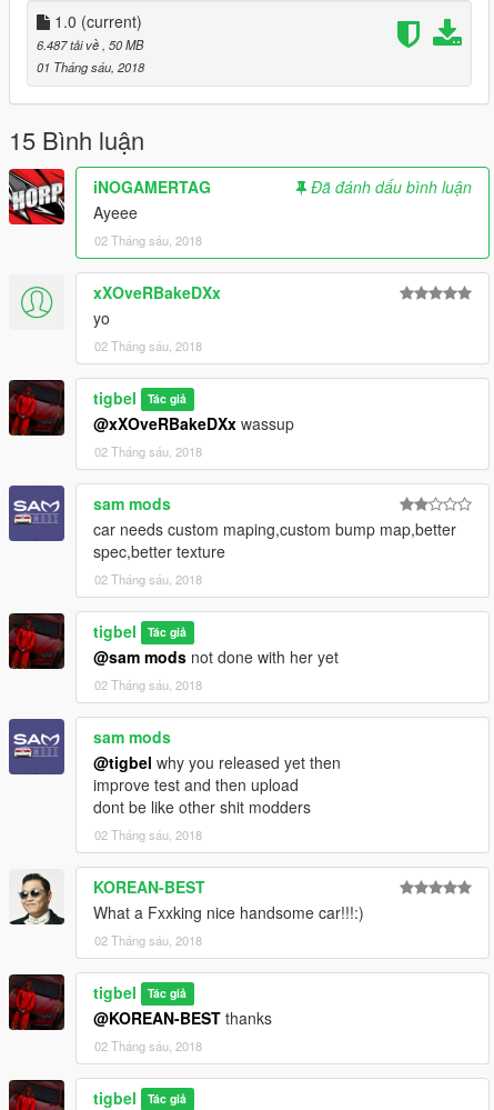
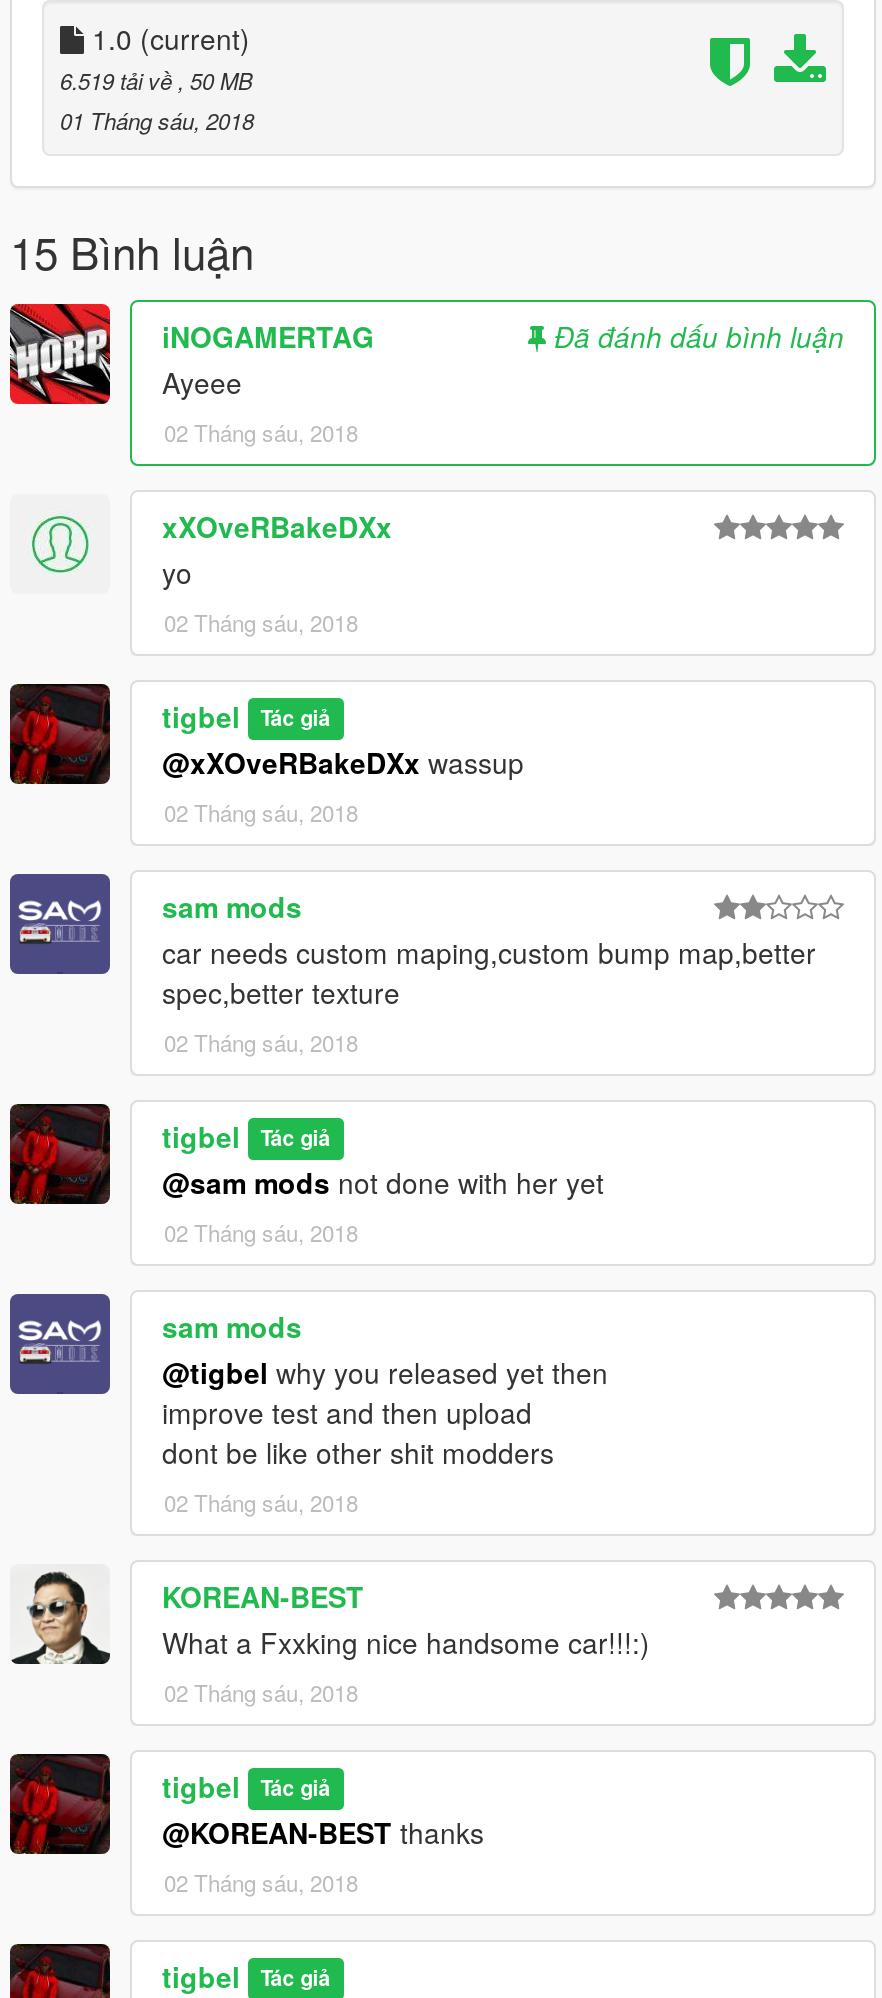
[37,35,143,53] 6.487 tải về, 50 MB -> [60,63,252,95] 6.519 tải về, 50 MB

